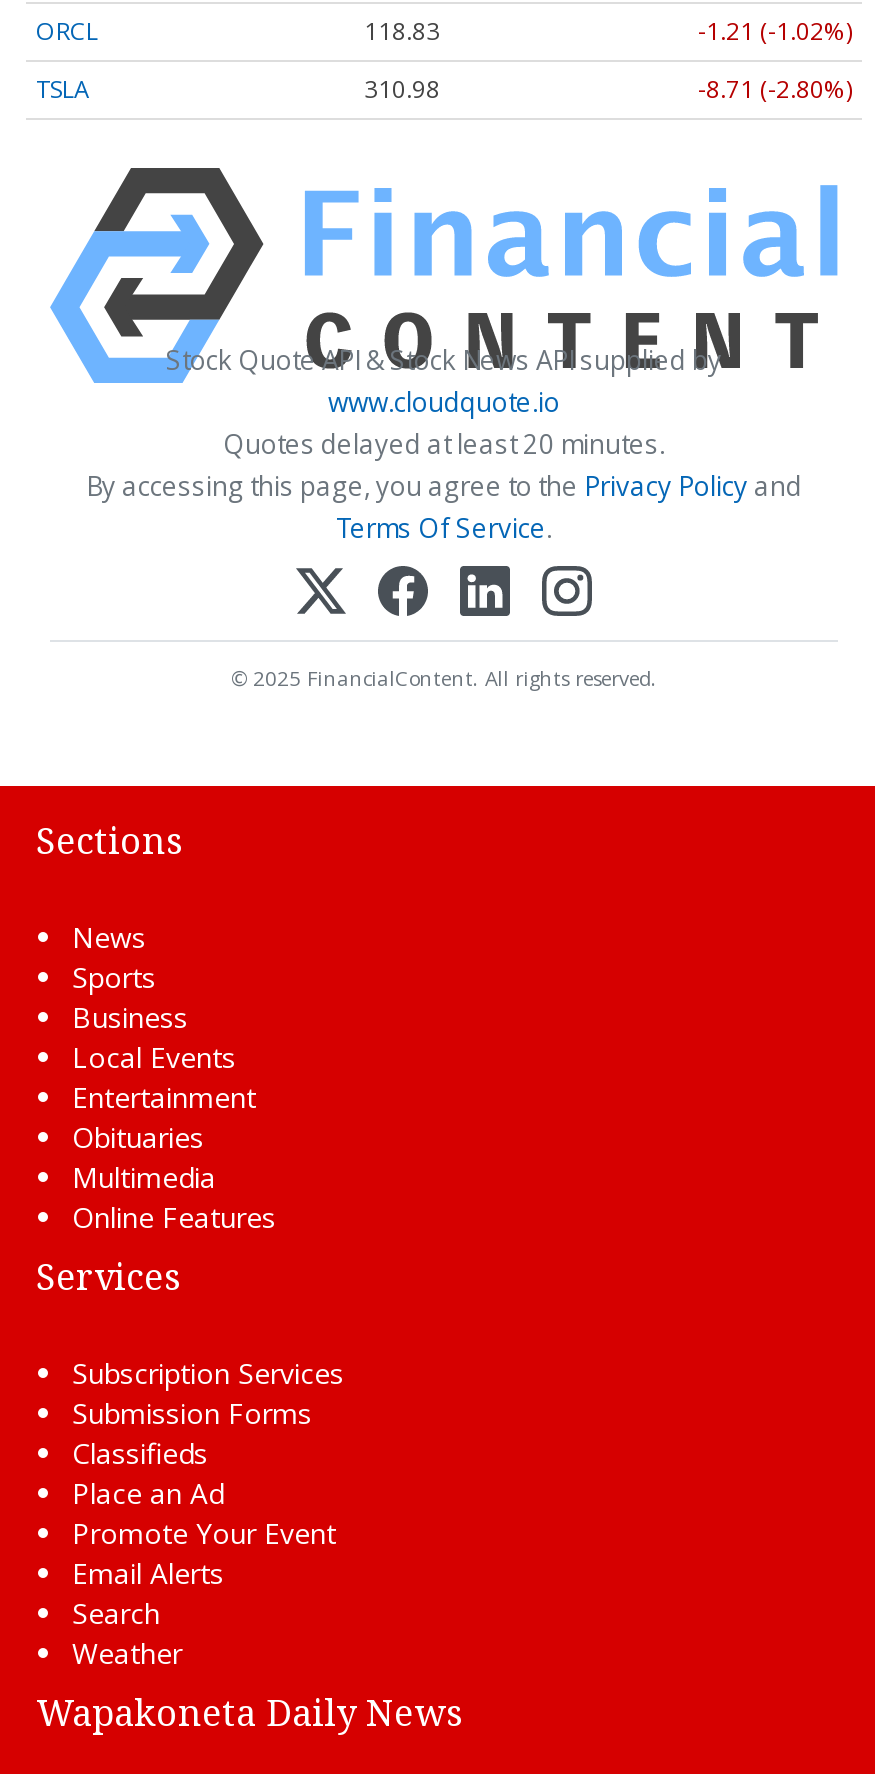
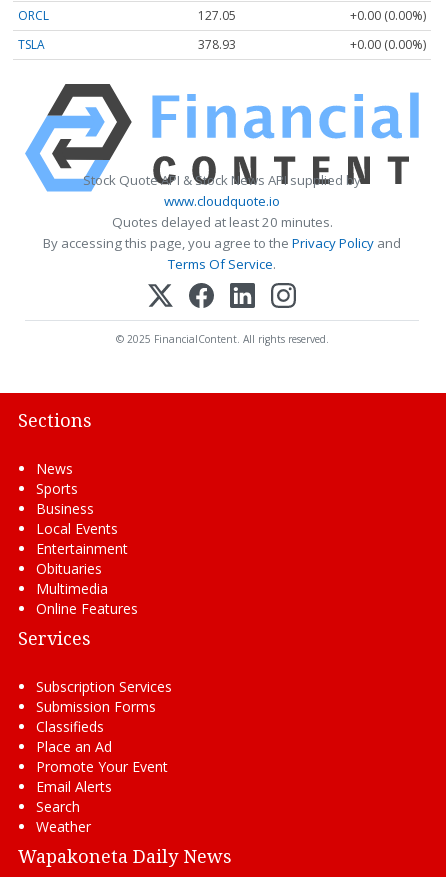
[364,13,440,47] 118.83 -> [198,6,236,23] 127.05
[698,13,852,47] -1.21 (-1.02%) -> [350,6,426,23] +0.00 (0.00%)
[364,71,440,105] 310.98 -> [198,35,236,52] 378.93
[698,71,852,105] -8.71 (-2.80%) -> [350,35,426,52] +0.00 (0.00%)

